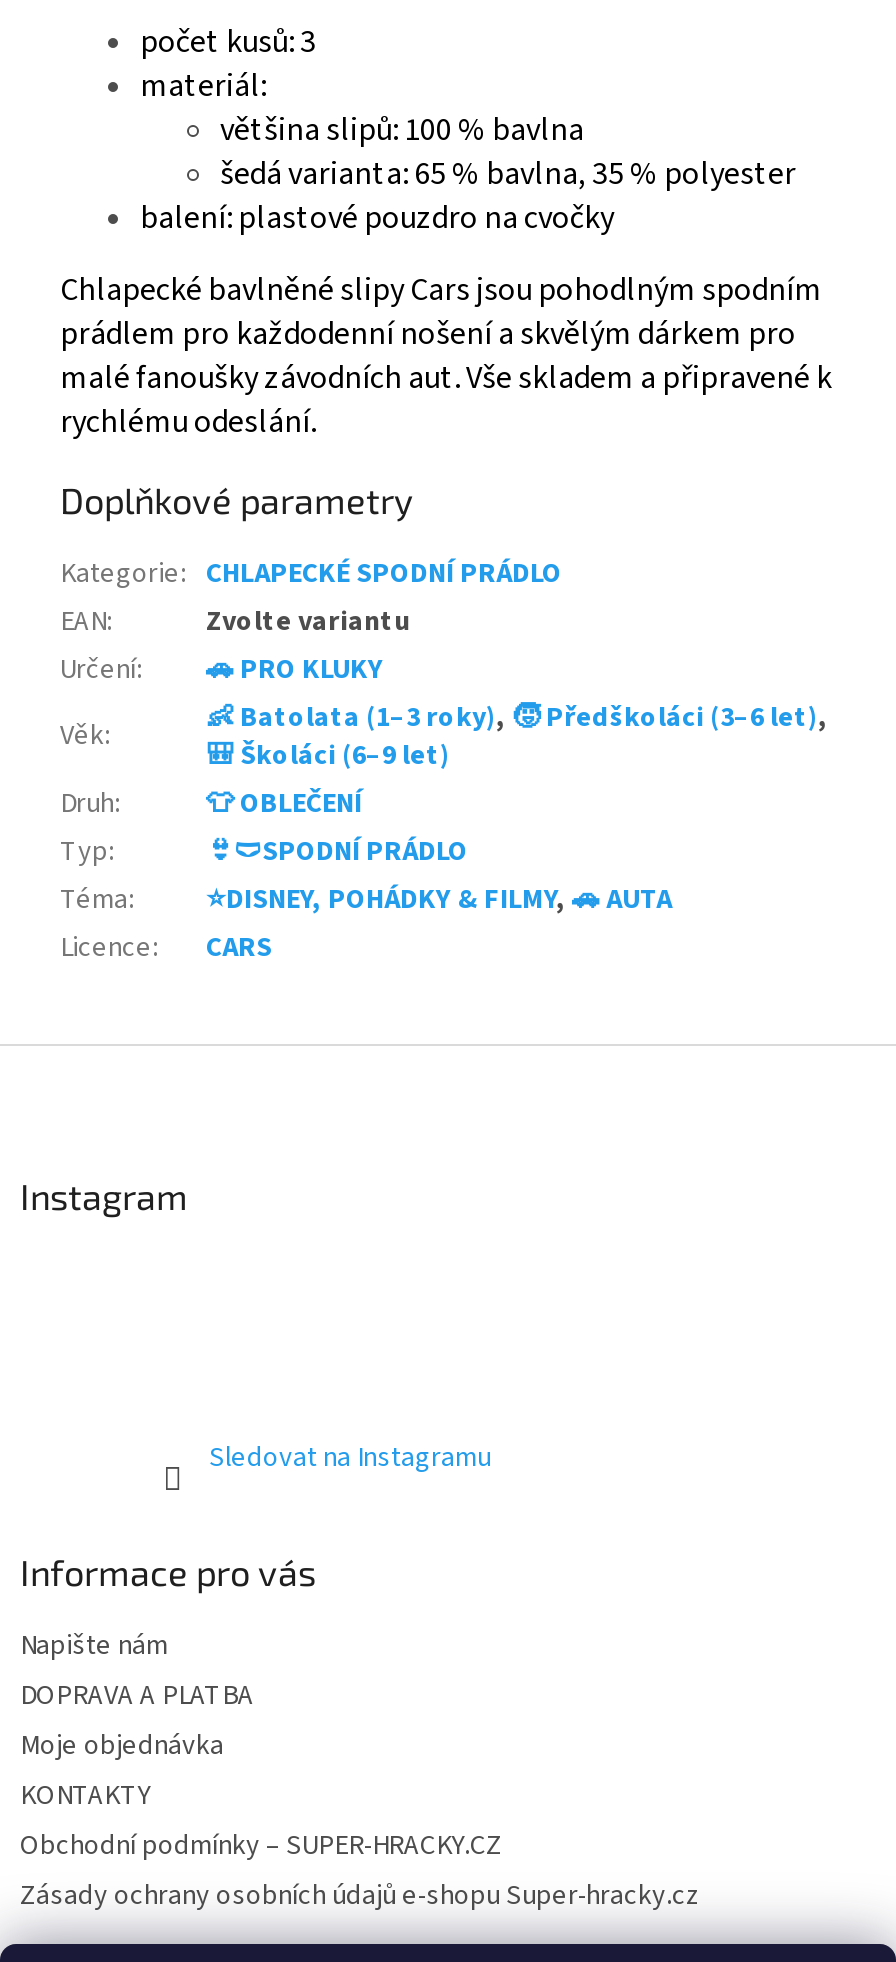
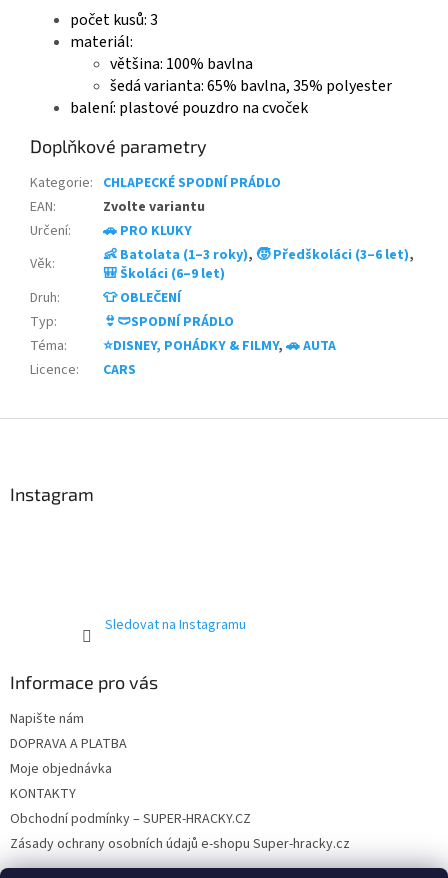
[60,107,832,443] většina slipů: 100 % bavlna | šedá varianta: 65 % bavlna, 35 % polyester | balení: plastové pouzdro na cvočky | Chlapecké bavlněné slipy Cars jsou pohodlným spodním | prádlem pro každodenní nošení a skvělým dárkem pro | malé fanoušky závodních aut. Vše skladem a připravené k | rychlému odeslání. -> [70,53,392,119] většina: 100% bavlna | šedá varianta: 65% bavlna, 35% polyester | balení: plastové pouzdro na cvoček

